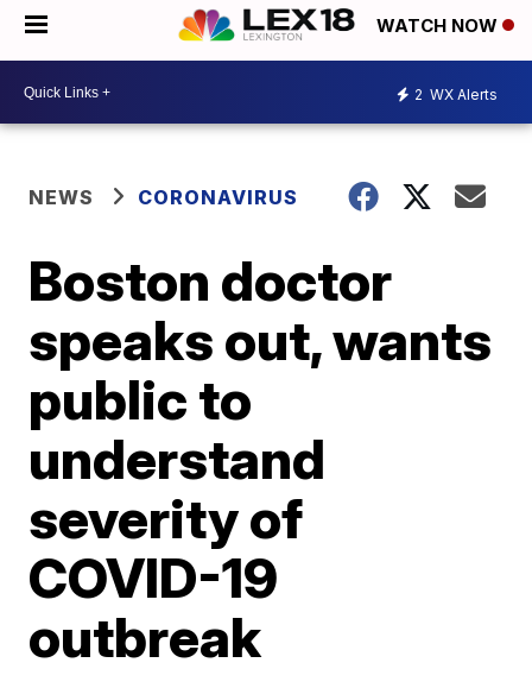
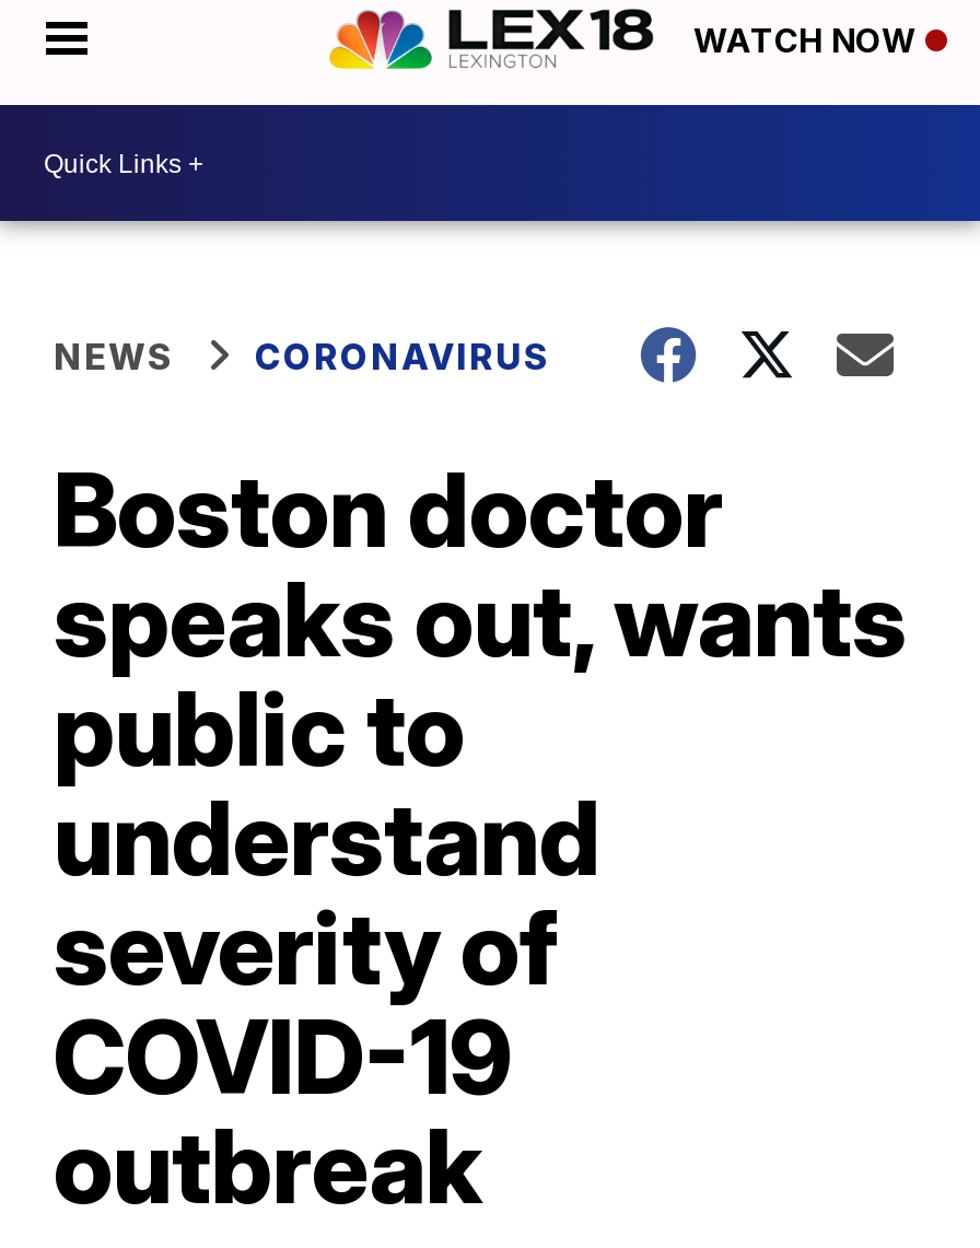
[414,85,498,103] 2 WX Alerts -> none

